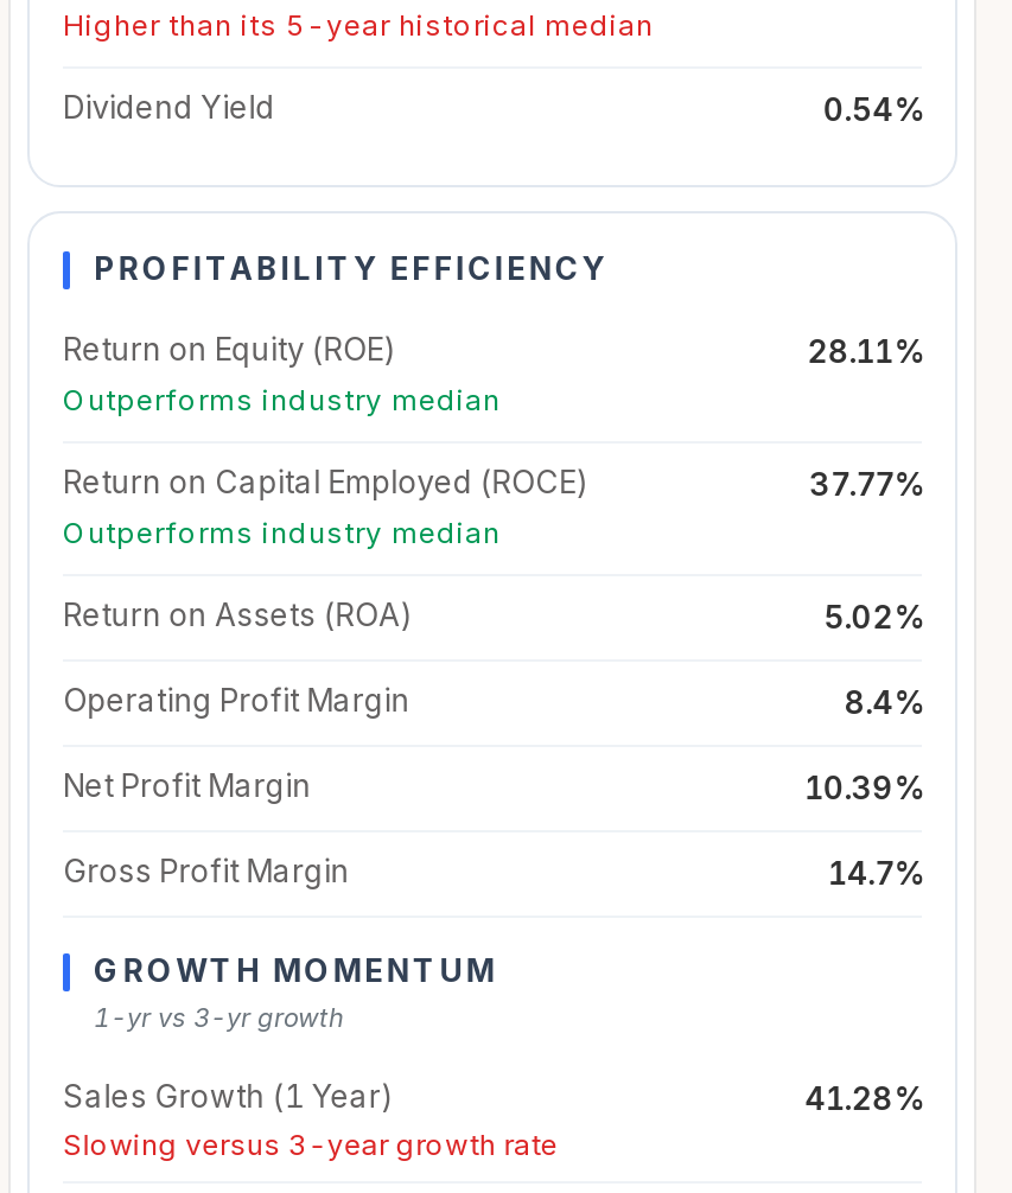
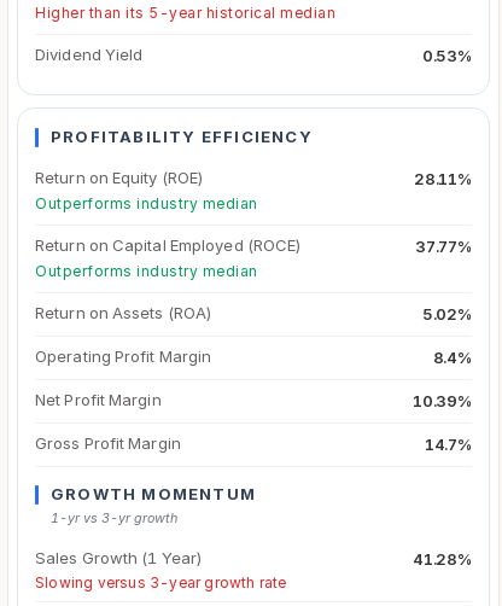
[824,90,922,128] 0.54% -> [422,46,472,65] 0.53%

